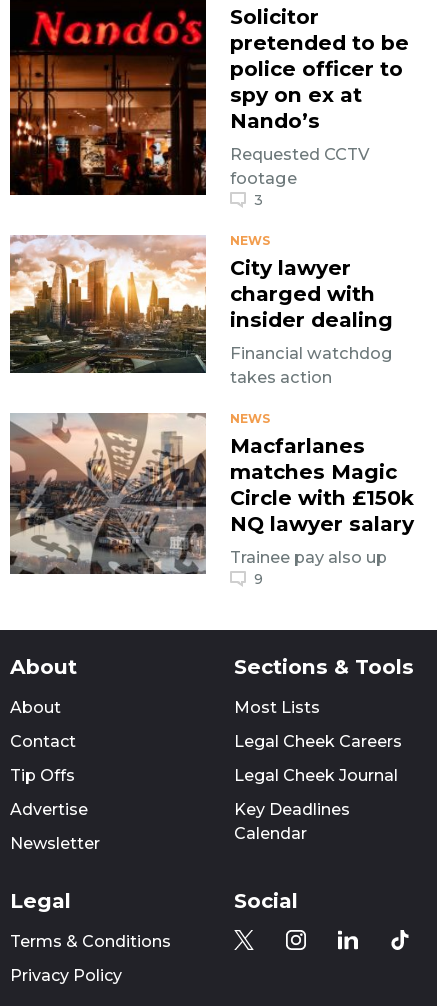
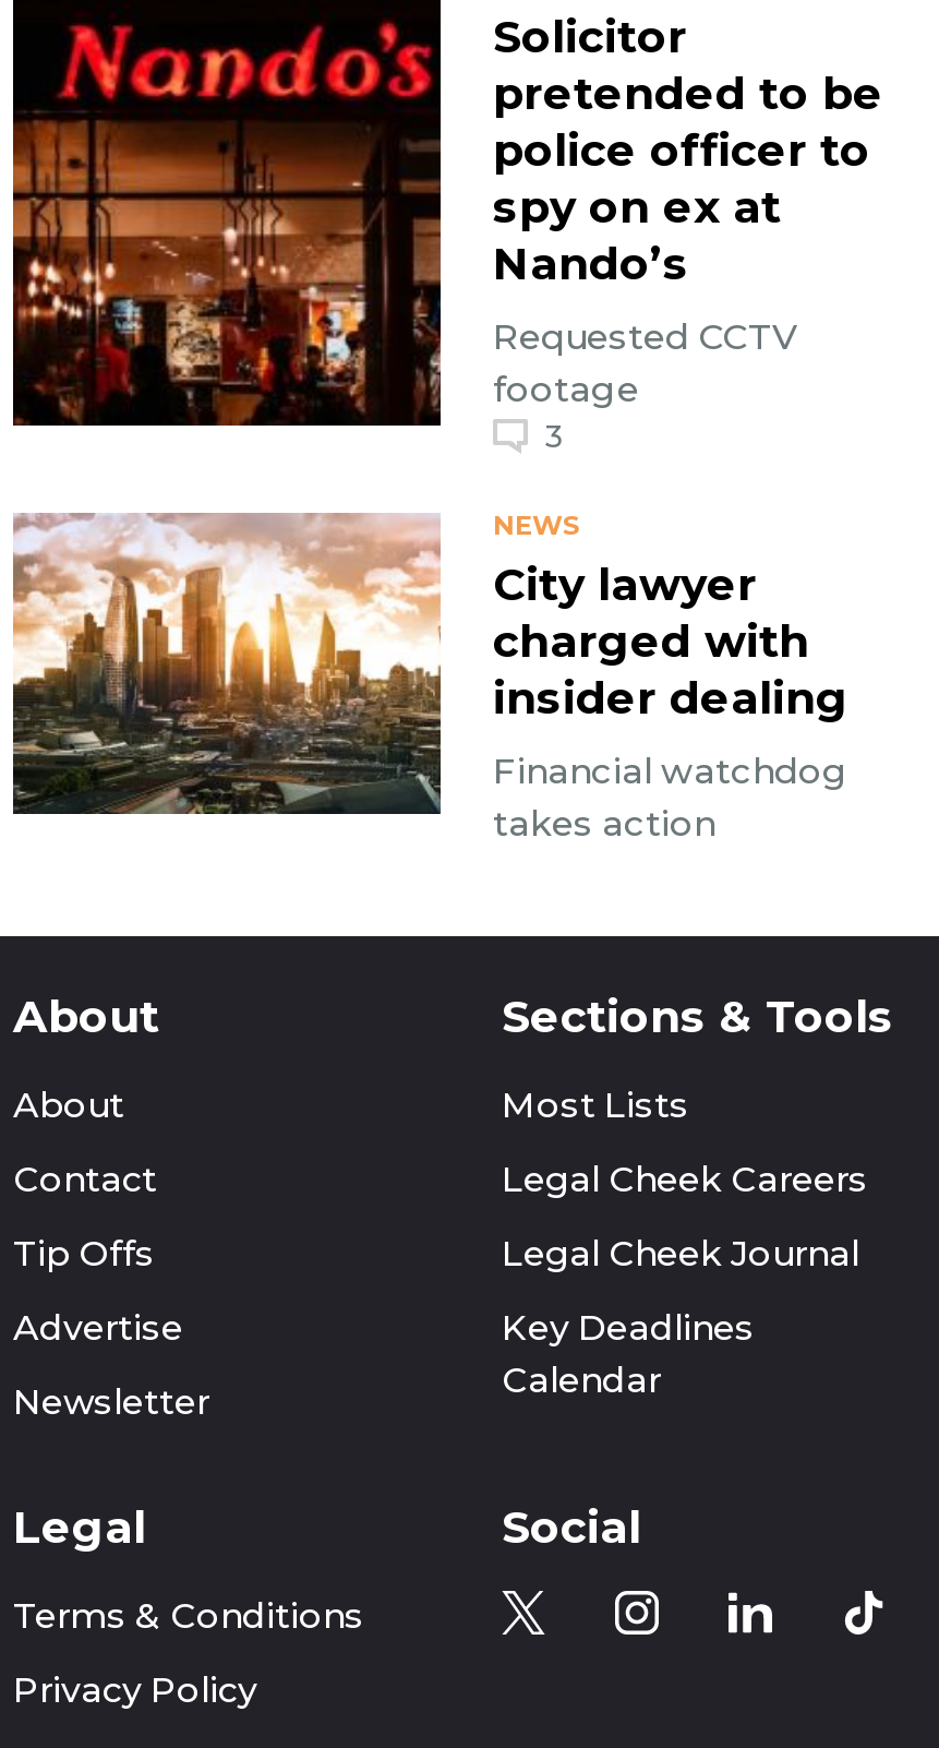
[9,411,414,588] [image] | NEWS | Macfarlanes | matches Magic | Circle with £150k | NQ lawyer salary | Trainee pay also up | 9 -> none

